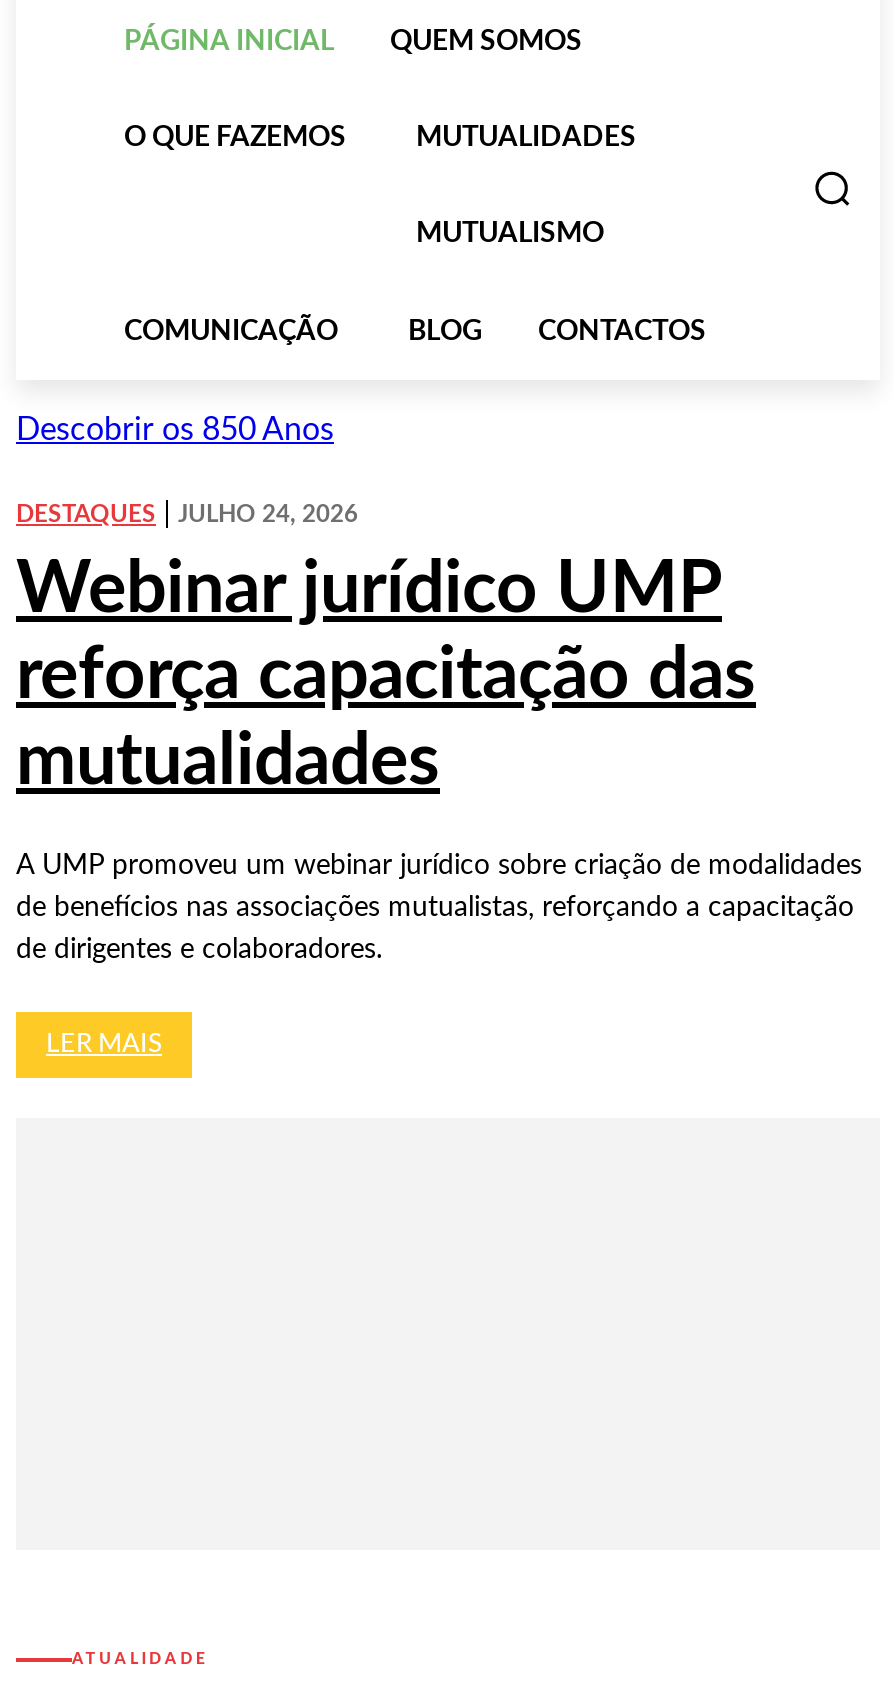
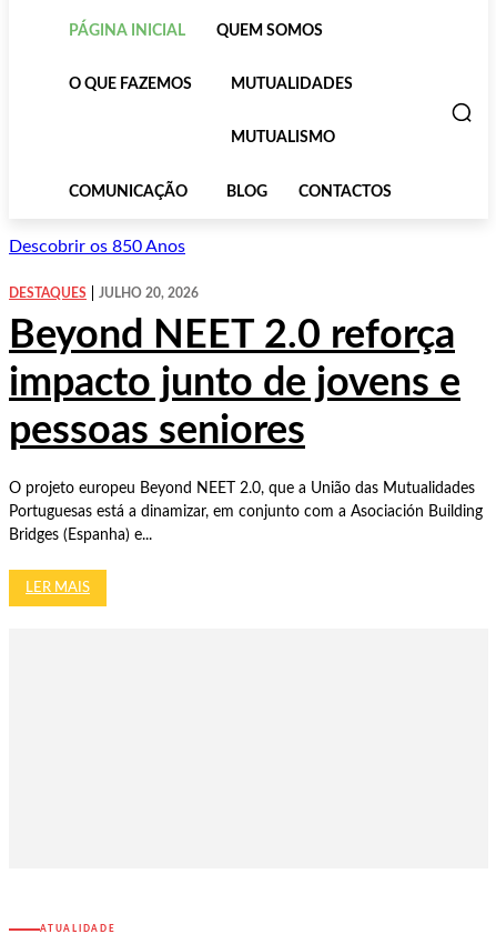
[16,502,756,798] JULHO 24, 2026 | Webinar jurídico UMP | reforça capacitação das | mutualidades -> [9,287,460,451] JULHO 20, 2026 | Beyond NEET 2.0 reforça | impacto junto de jovens e | pessoas seniores
[16,852,862,880] A UMP promoveu um webinar jurídico sobre criação de modalidades -> [9,481,475,497] O projeto europeu Beyond NEET 2.0, que a União das Mutualidades
[16,894,854,922] de benefícios nas associações mutualistas, reforçando a capacitação -> [9,504,483,520] Portuguesas está a dinamizar, em conjunto com a Asociación Building
[16,936,382,964] de dirigentes e colaboradores. -> [9,528,152,543] Bridges (Espanha) e...

